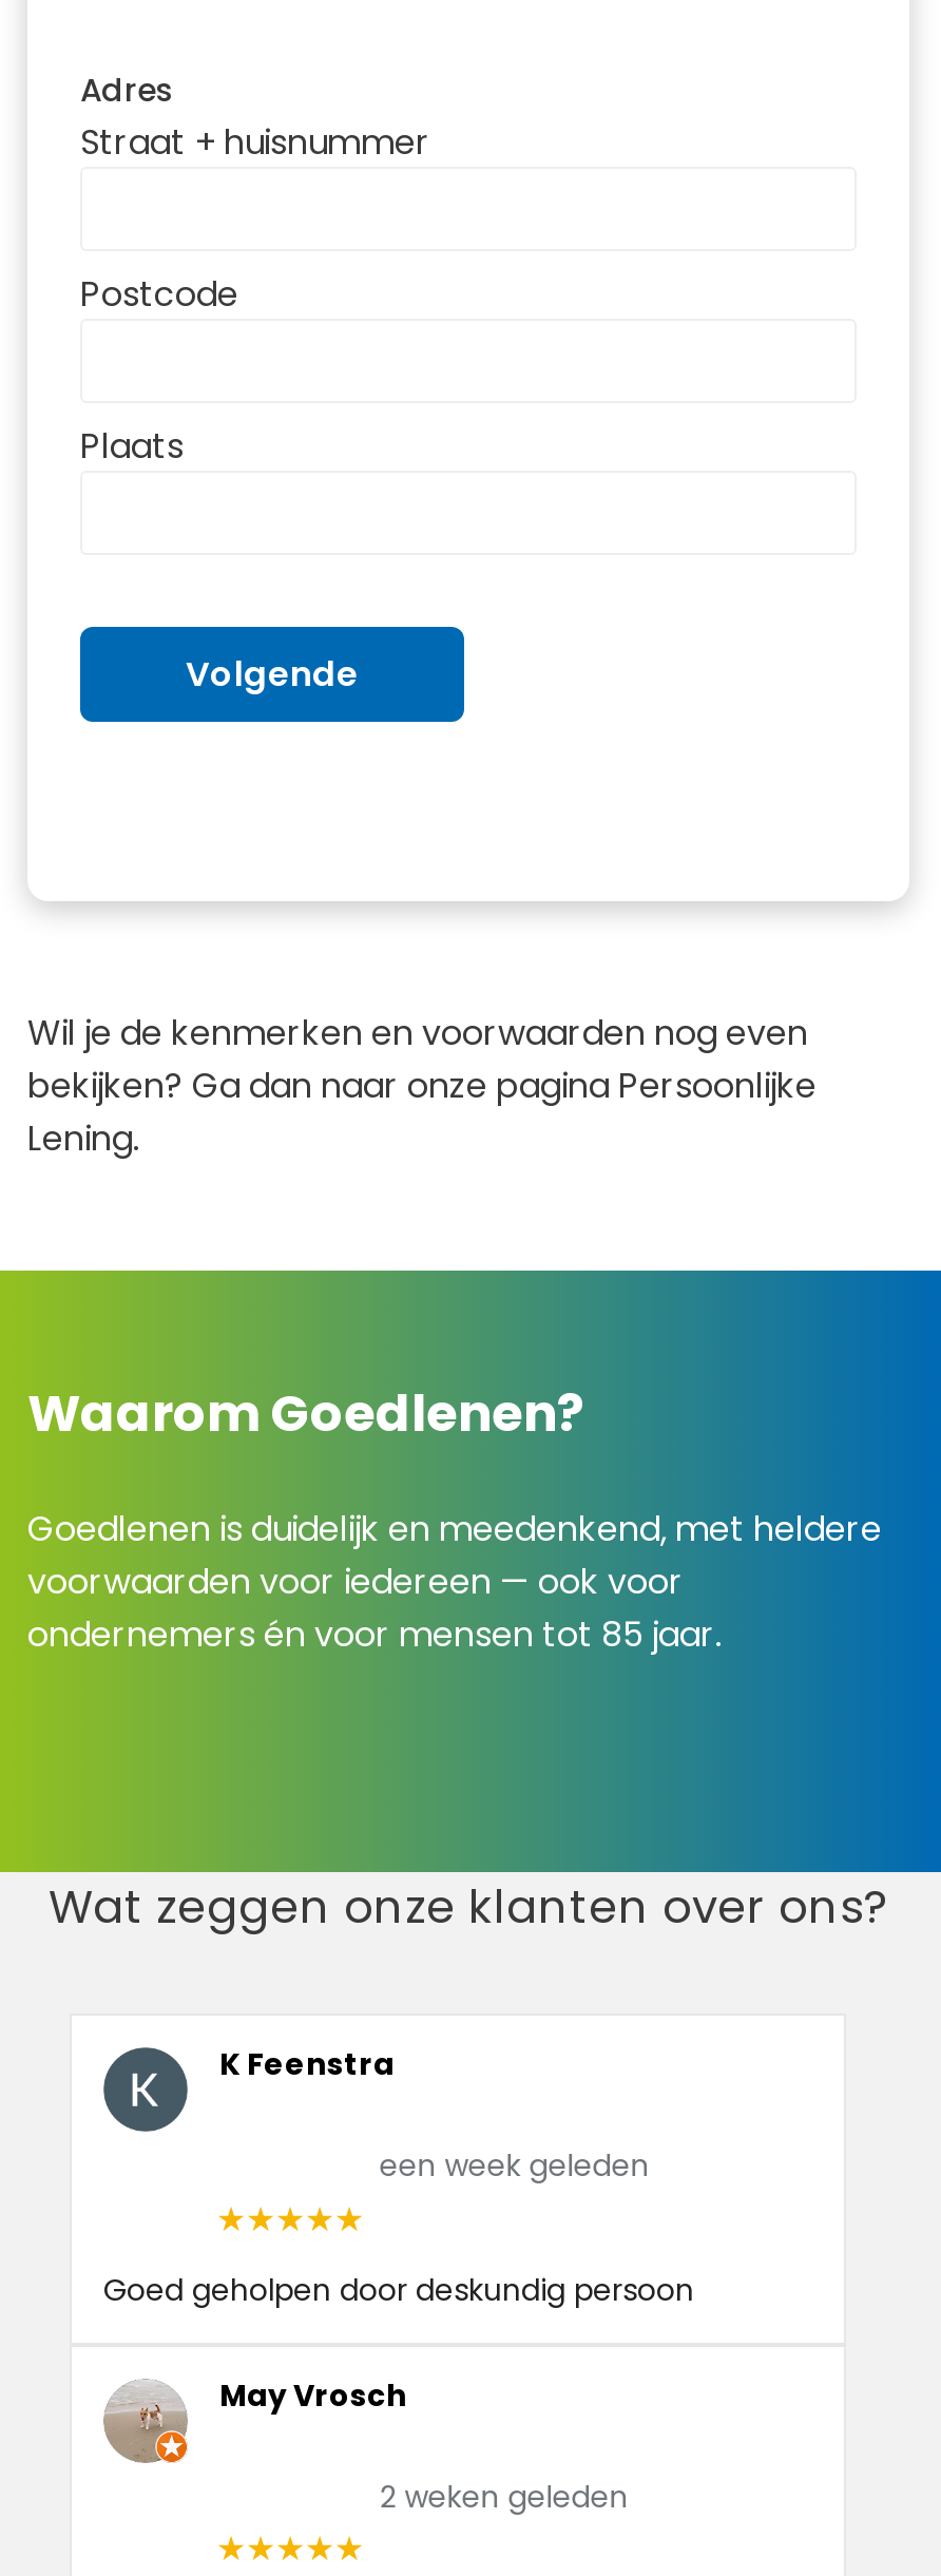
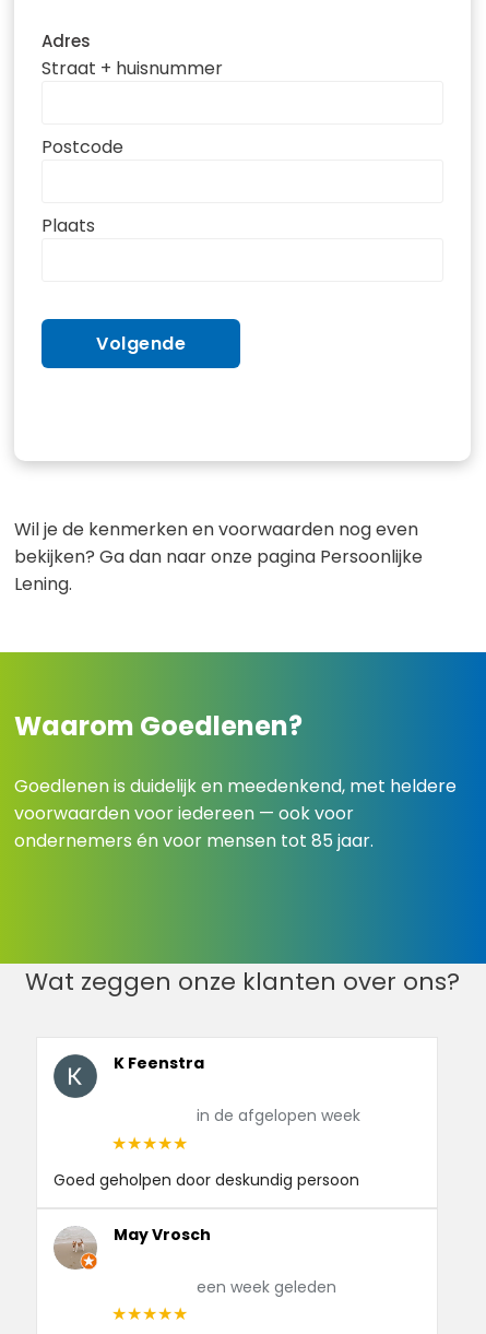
none -> [196,1105,360,1127] in de afgelopen week
moved [379,2145,649,2187] -> [196,1276,336,1298]: een week geleden
[379,2476,628,2518] 2 weken geleden -> none

